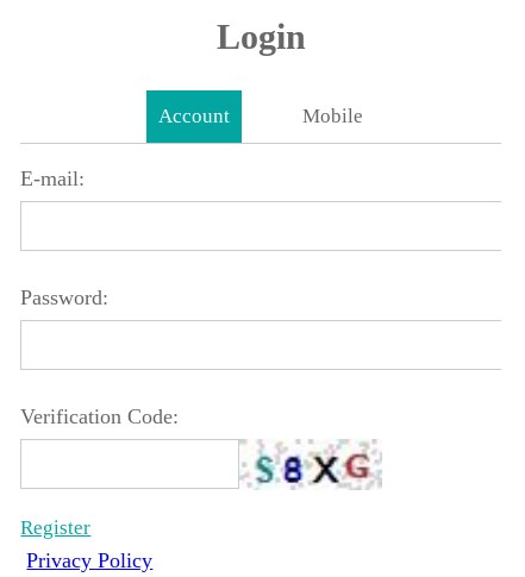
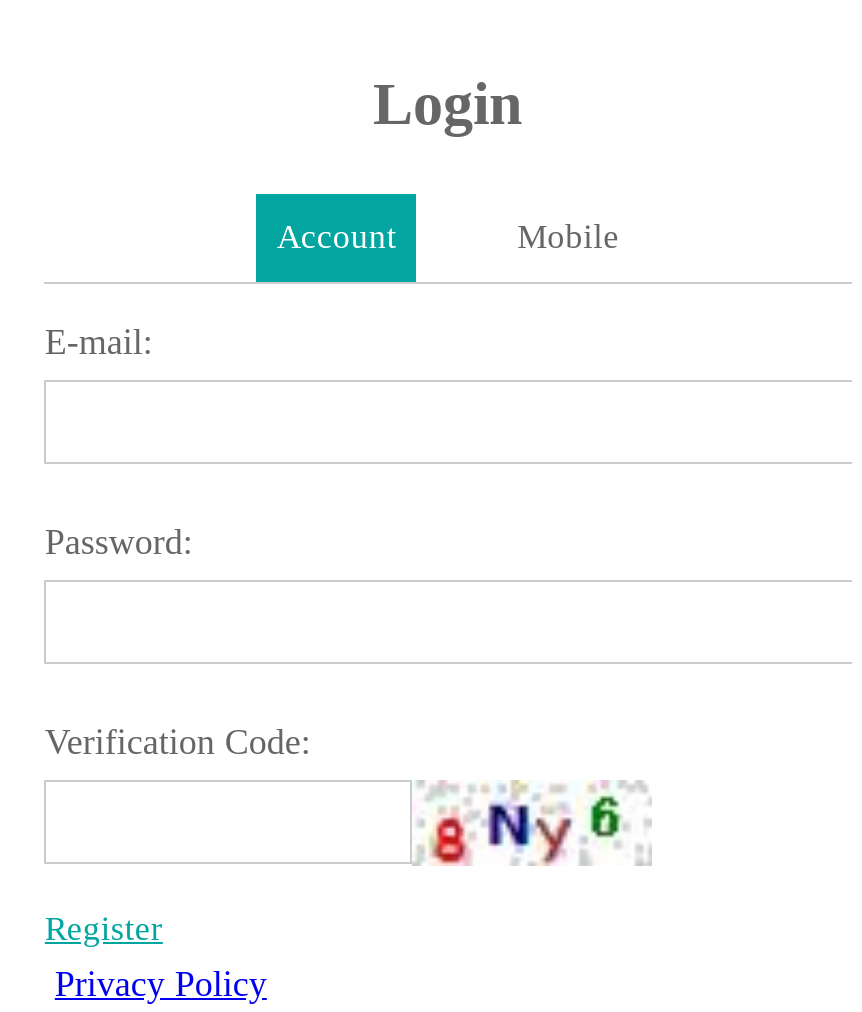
[239,439,382,490] [image] -> [414,780,650,866] [image]

